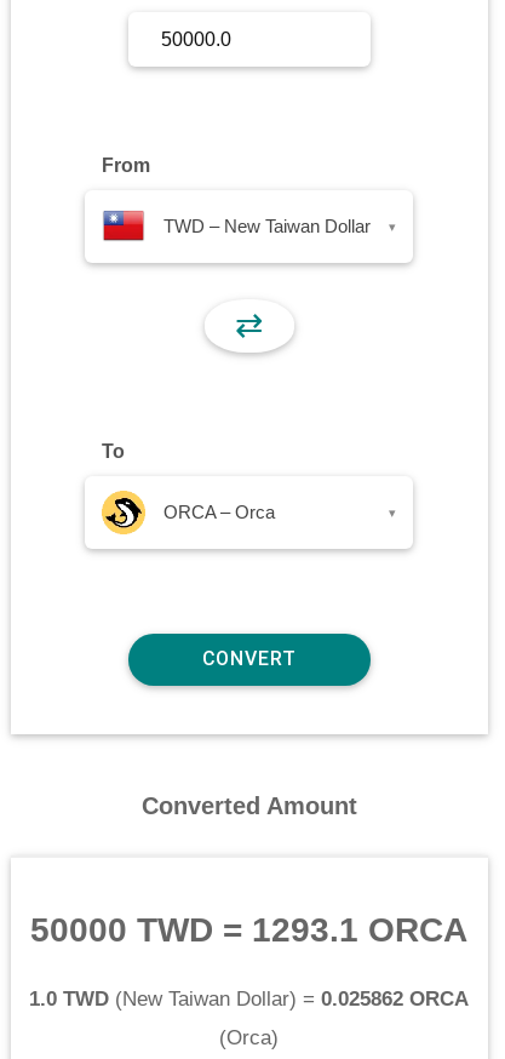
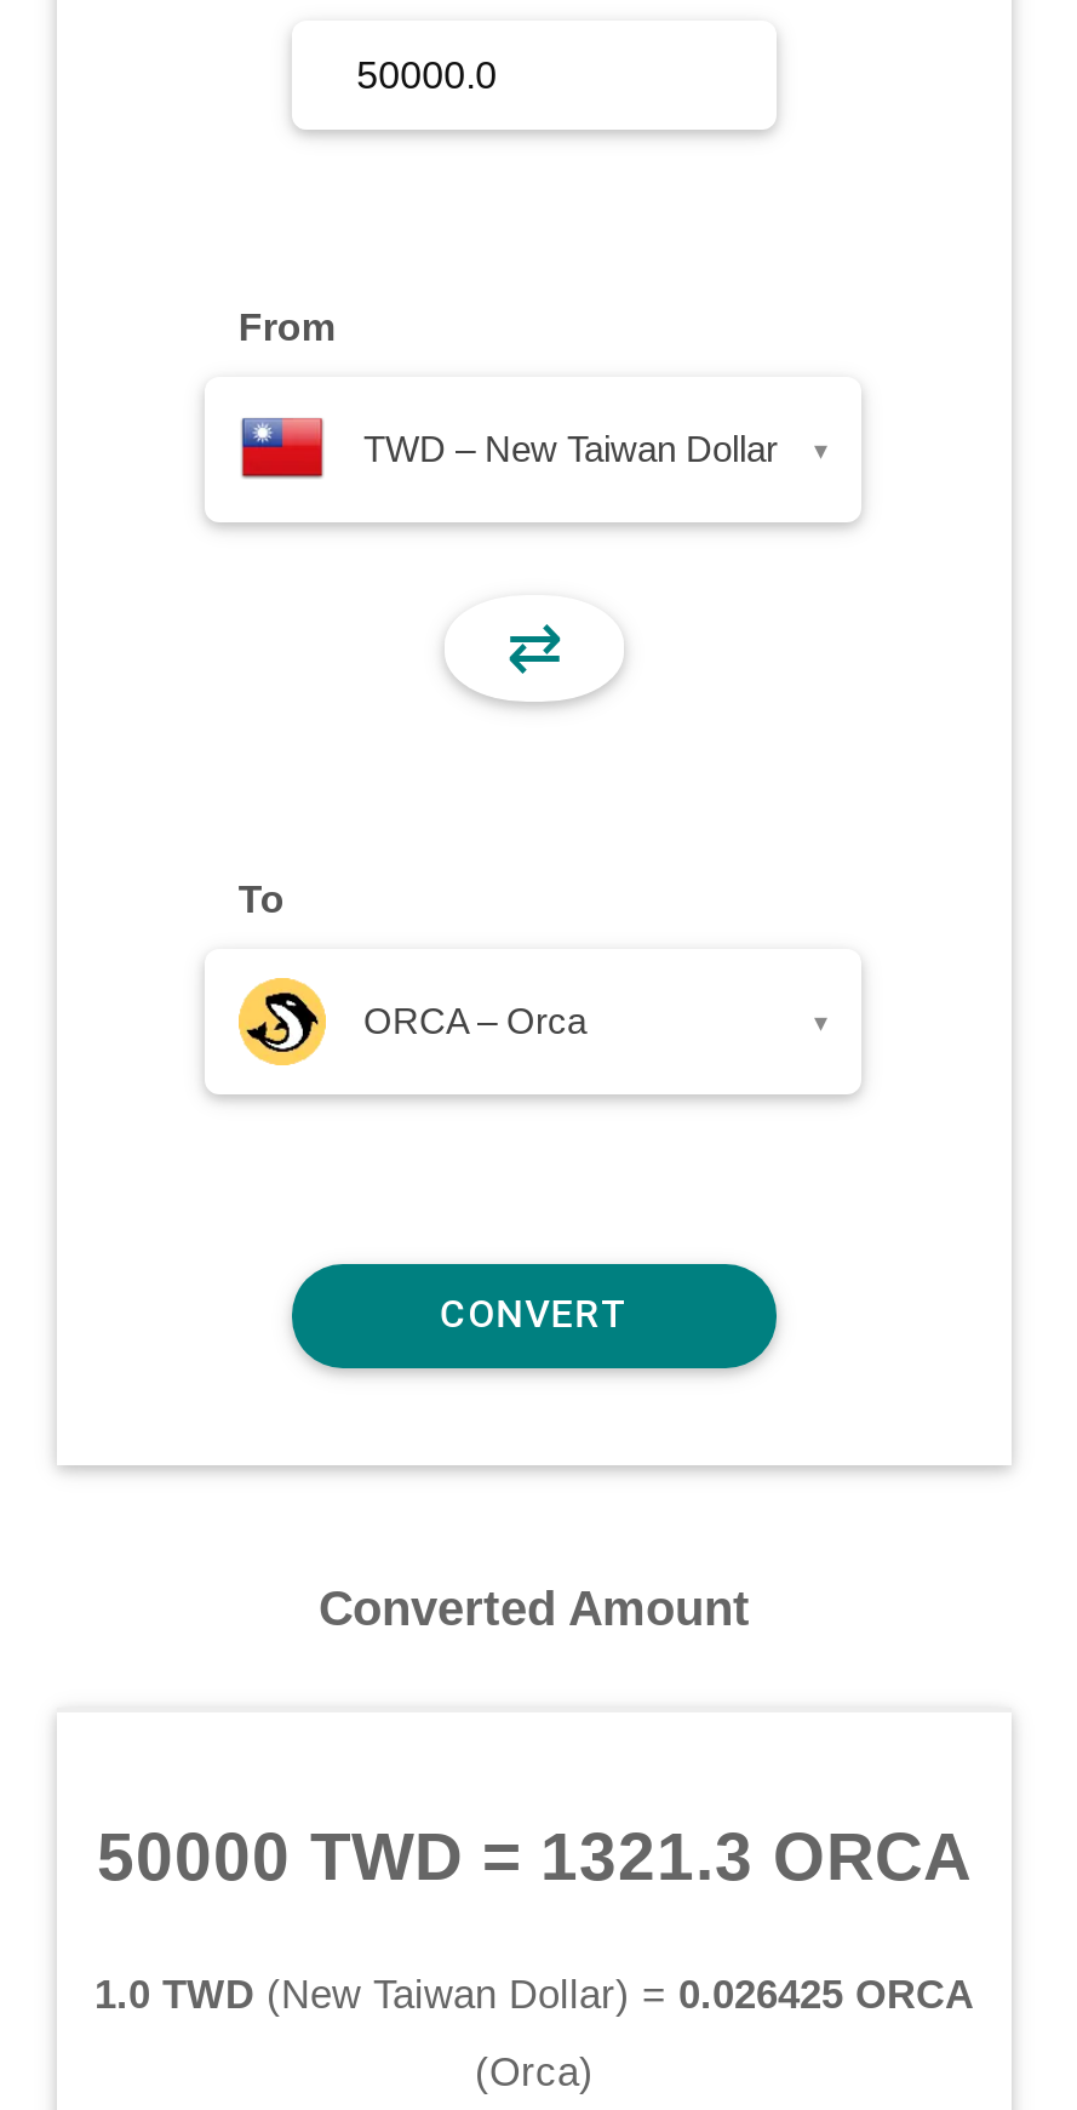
[31,911,468,948] 50000 TWD = 1293.1 ORCA -> [97,1818,972,1894] 50000 TWD = 1321.3 ORCA
[30,987,469,1010] 1.0 TWD (New Taiwan Dollar) = 0.025862 ORCA -> [94,1971,974,2017] 1.0 TWD (New Taiwan Dollar) = 0.026425 ORCA

